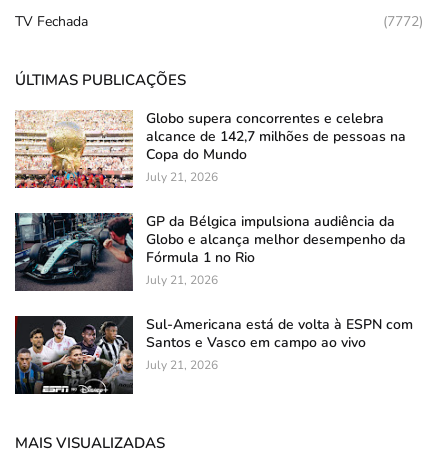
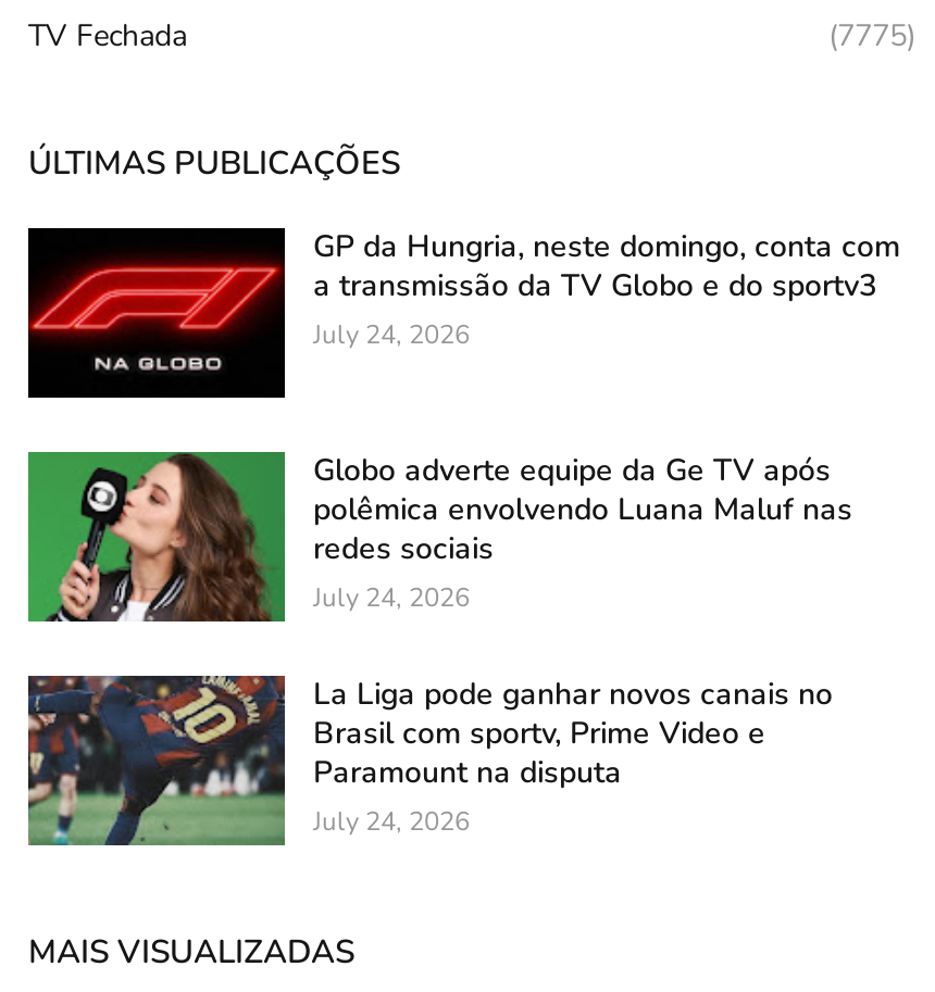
[383,11,423,30] (7772) -> [828,14,915,55] (7775)
[14,108,406,189] [image] | Globo supera concorrentes e celebra | alcance de 142,7 milhões de pessoas na | Copa do Mundo | July 21, 2026 -> [26,225,900,400] [image] | GP da Hungria, neste domingo, conta com | a transmissão da TV Globo e do sportv3 | July 24, 2026
[14,211,406,292] [image] | GP da Bélgica impulsiona audiência da | Globo e alcança melhor desempenho da | Fórmula 1 no Rio | July 21, 2026 -> [26,449,852,624] [image] | Globo adverte equipe da Ge TV após | polêmica envolvendo Luana Maluf nas | redes sociais | July 24, 2026
[14,314,413,395] [image] | Sul-Americana está de volta à ESPN com | Santos e Vasco em campo ao vivo | July 21, 2026 -> [26,673,833,847] [image] | La Liga pode ganhar novos canais no | Brasil com sportv, Prime Video e | Paramount na disputa | July 24, 2026

